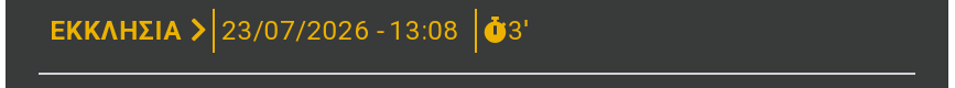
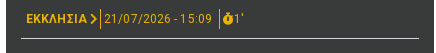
[222,15,531,46] 23/07/2026 - 13:08 | 3' -> [104,12,244,26] 21/07/2026 - 15:09 | 1'

